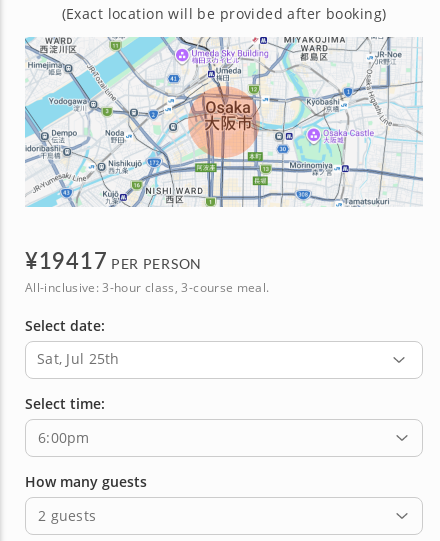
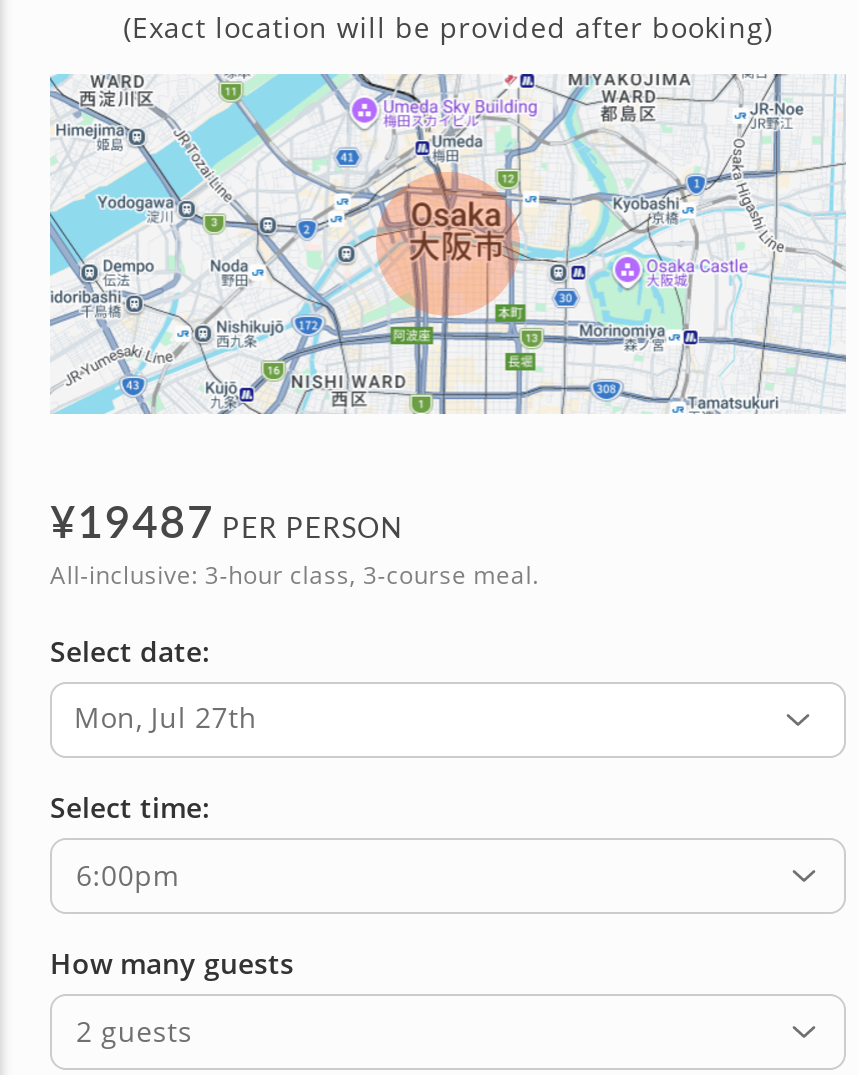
[25,244,202,276] ¥19417 PER PERSON -> [50,488,404,552] ¥19487 PER PERSON
[37,349,120,368] Sat, Jul 25th -> [74,698,257,736] Mon, Jul 27th

